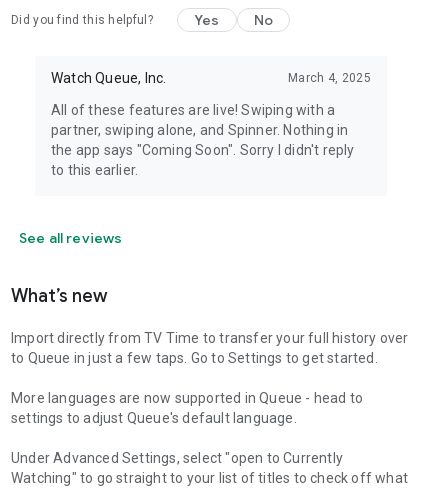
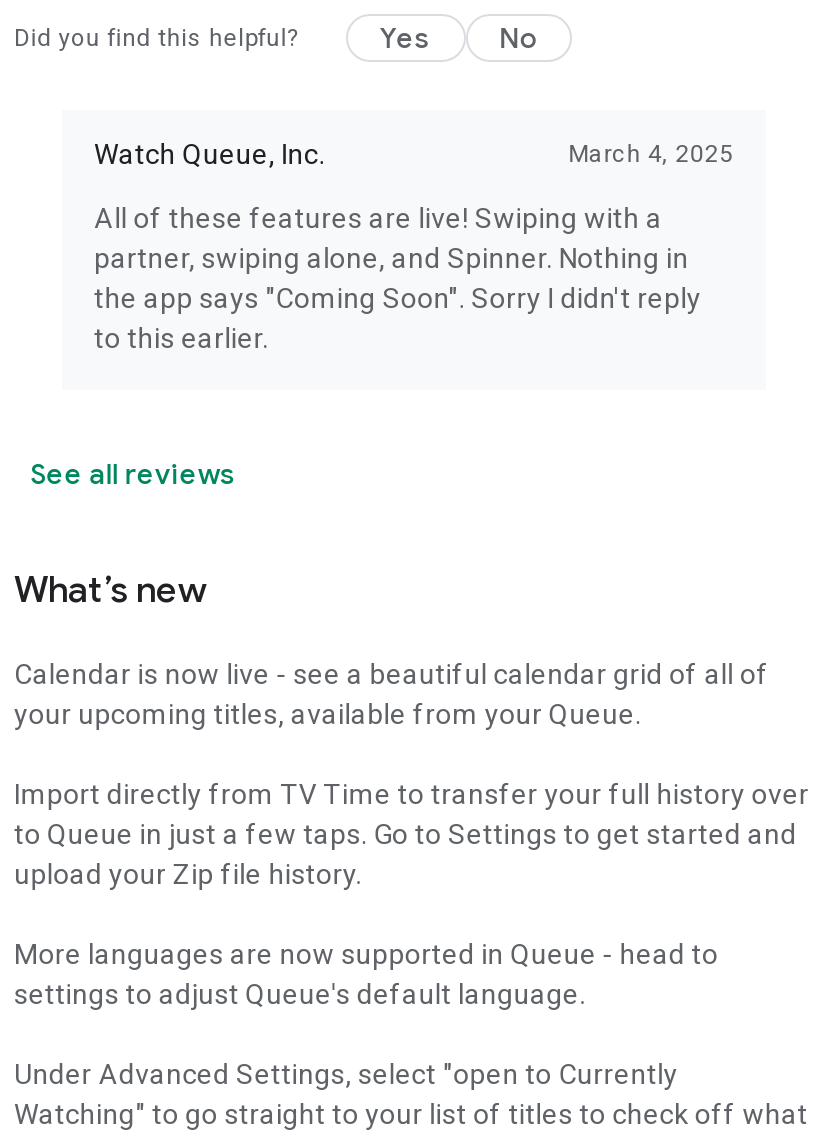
none -> [14,658,769,730] Calendar is now live - see a beautiful calendar grid of all of | your upcoming titles, available from your Queue.
[11,350,378,366] to Queue in just a few taps. Go to Settings to get started. -> [14,818,797,890] to Queue in just a few taps. Go to Settings to get started and | upload your Zip file history.

